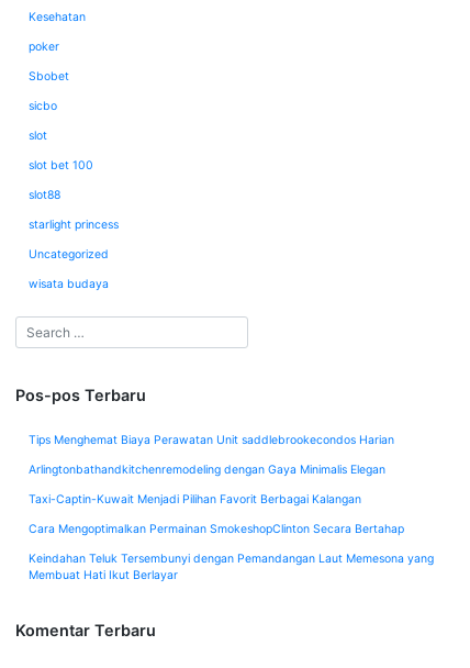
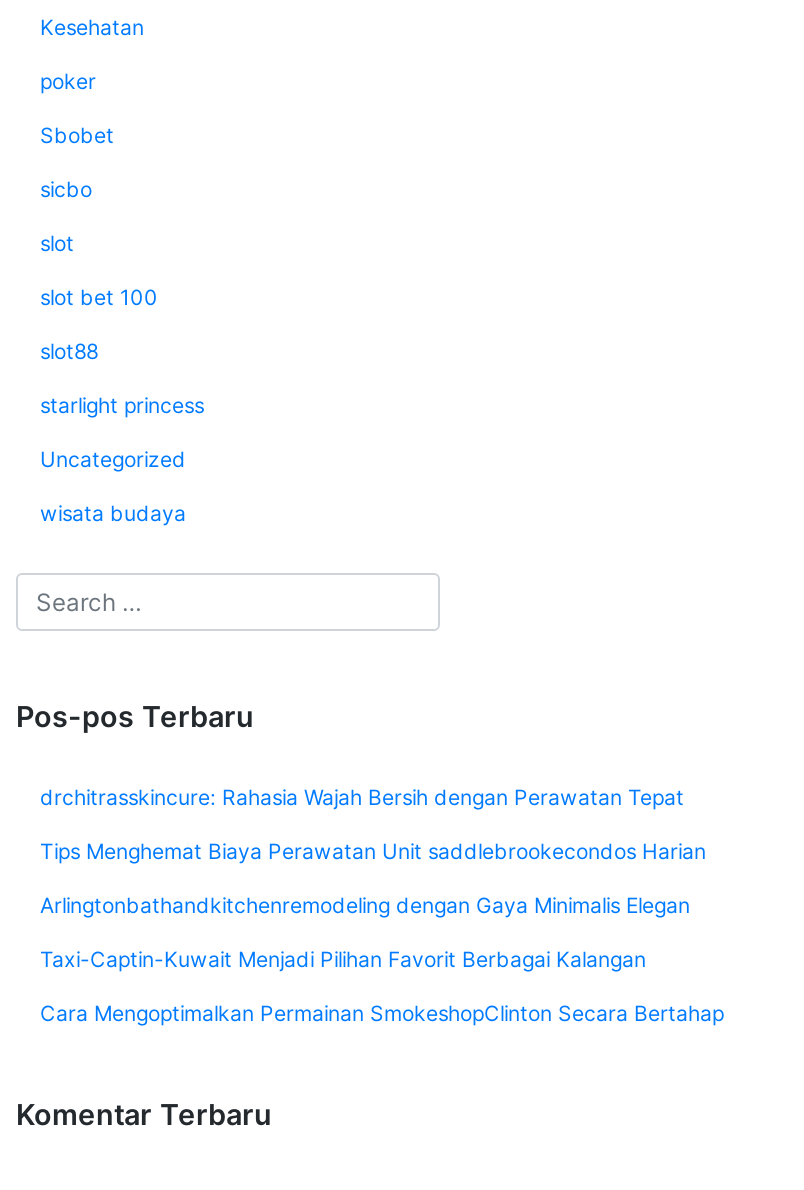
none -> [40,784,684,810] drchitrasskincure: Rahasia Wajah Bersih dengan Perawatan Tepat
moved [29,433,404,536] -> [40,838,724,1026]: Tips Menghemat Biaya Perawatan Unit saddlebrookecondos Harian | Arlingtonbathandkitchenremodeling dengan Gaya Minimalis Elegan | Taxi-Captin-Kuwait Menjadi Pilihan Favorit Berbagai Kalangan | Cara Mengoptimalkan Permainan SmokeshopClinton Secara Bertahap
[29,551,434,582] Keindahan Teluk Tersembunyi dengan Pemandangan Laut Memesona yang | Membuat Hati Ikut Berlayar -> none

